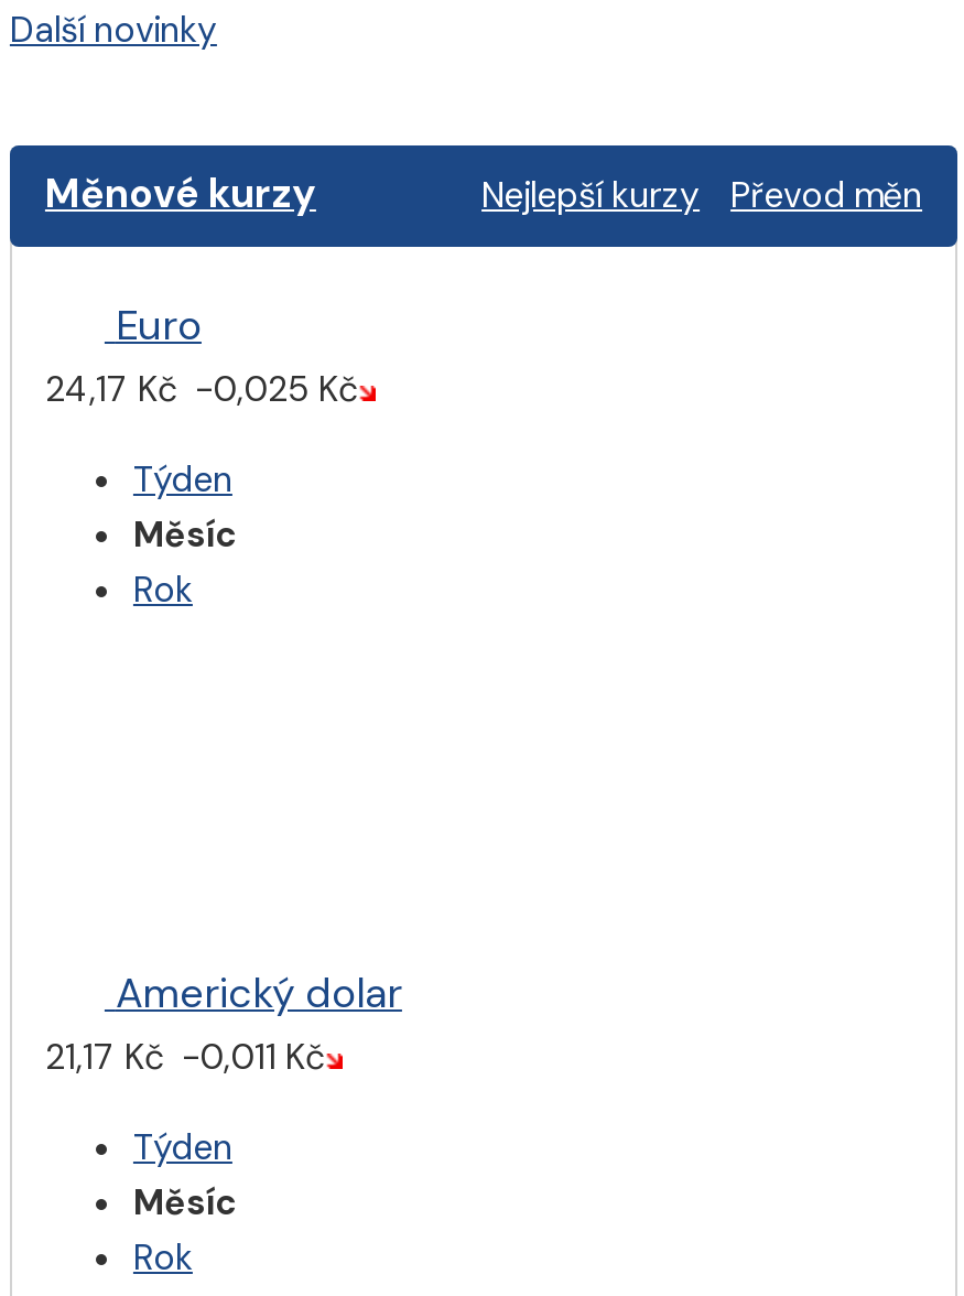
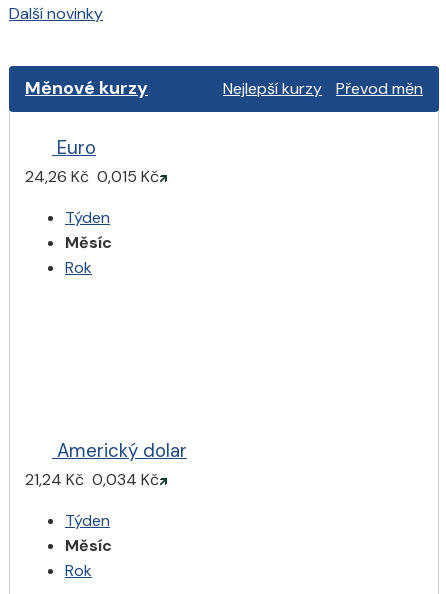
[45,366,358,412] 24,17 Kč -0,025 Kč -> [25,166,159,187] 24,26 Kč 0,015 Kč
[45,1033,325,1080] 21,17 Kč -0,011 Kč -> [25,469,159,490] 21,24 Kč 0,034 Kč

